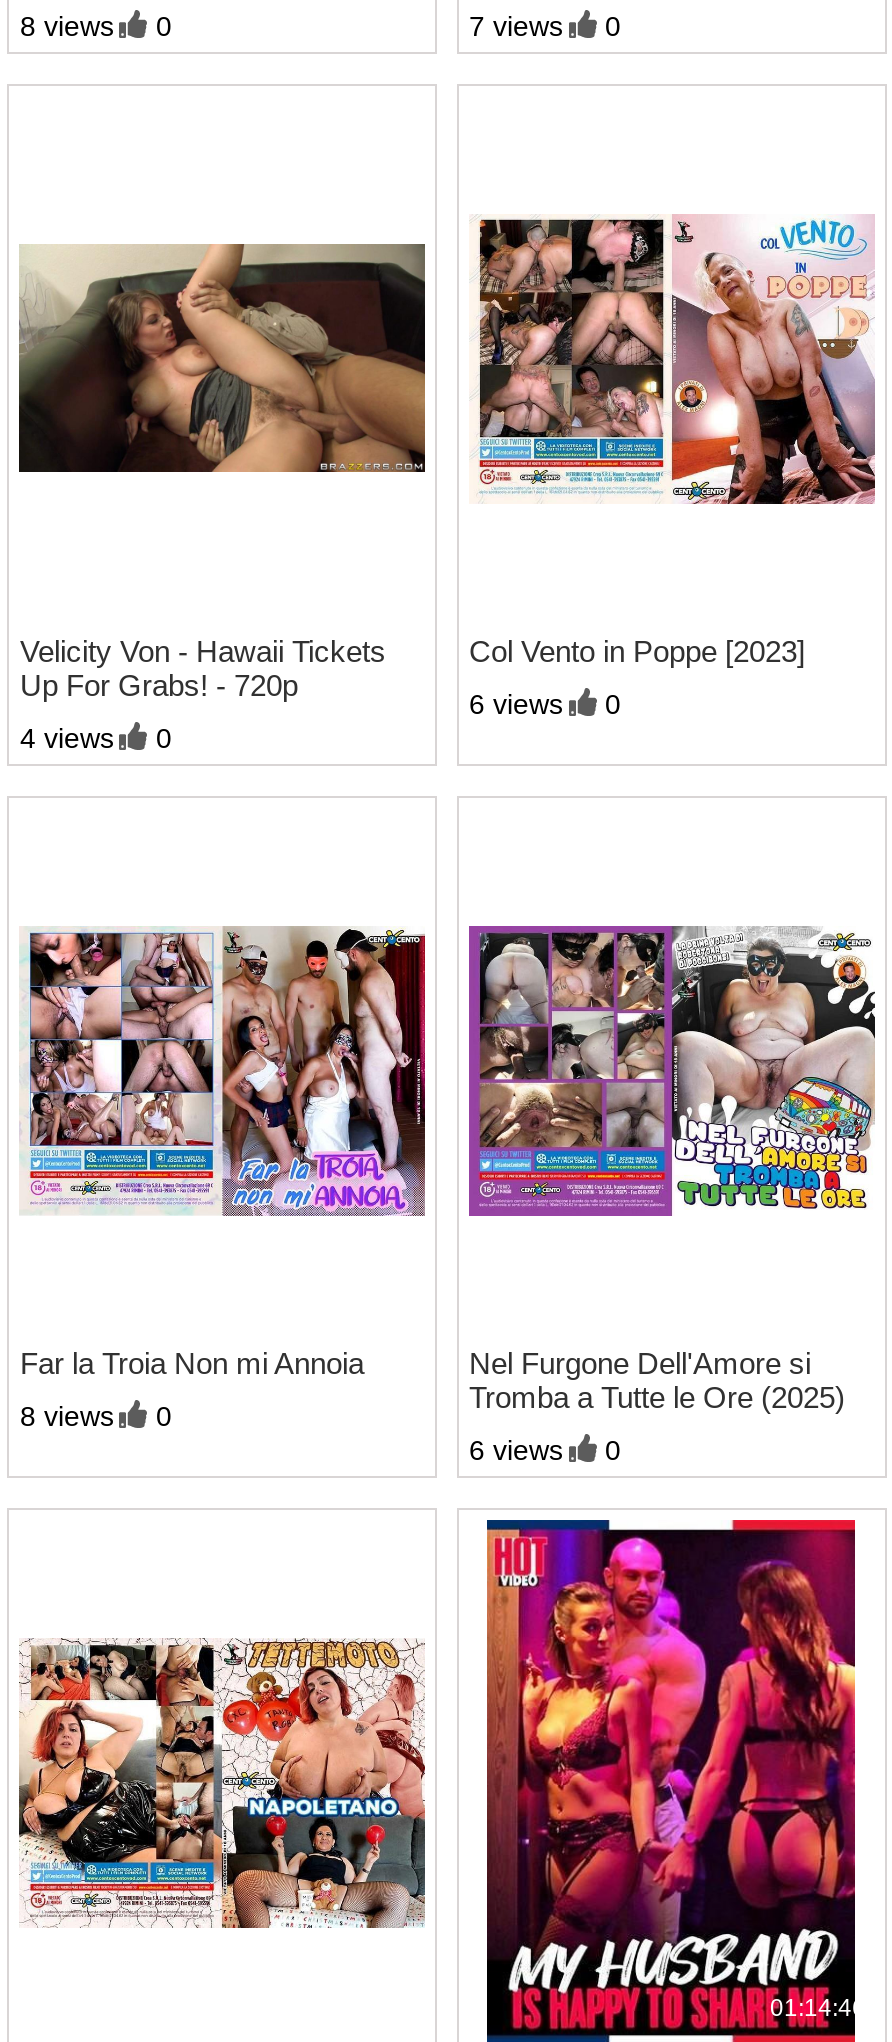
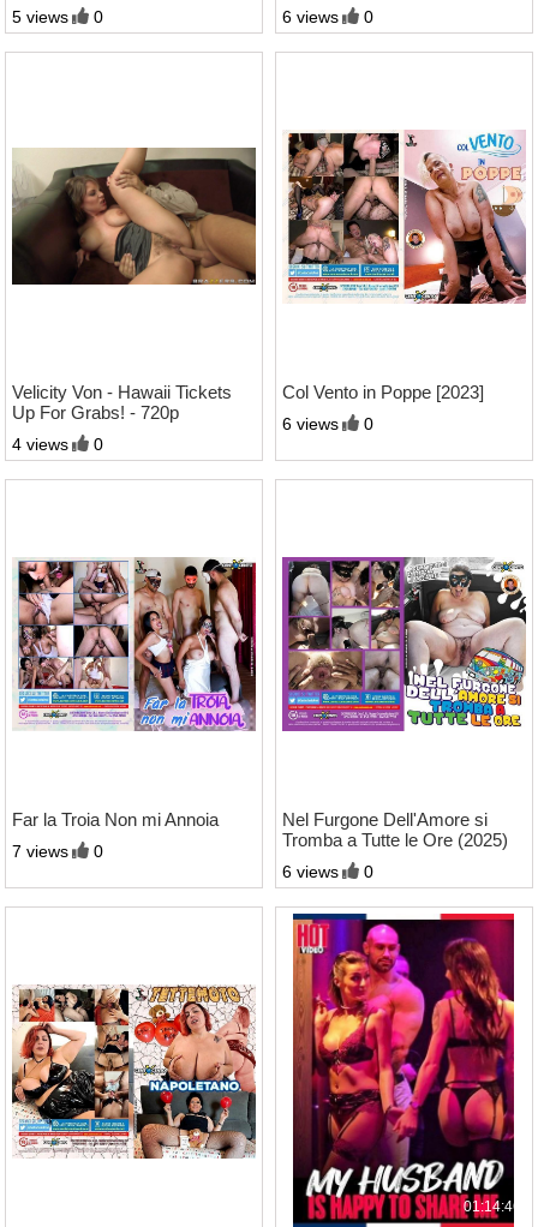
[20,9,172,41] 8 views 0 -> [13,7,104,26] 5 views 0
[469,9,621,41] 7 views 0 -> [282,7,373,26] 6 views 0
[20,1400,172,1432] 8 views 0 -> [13,842,104,861] 7 views 0

